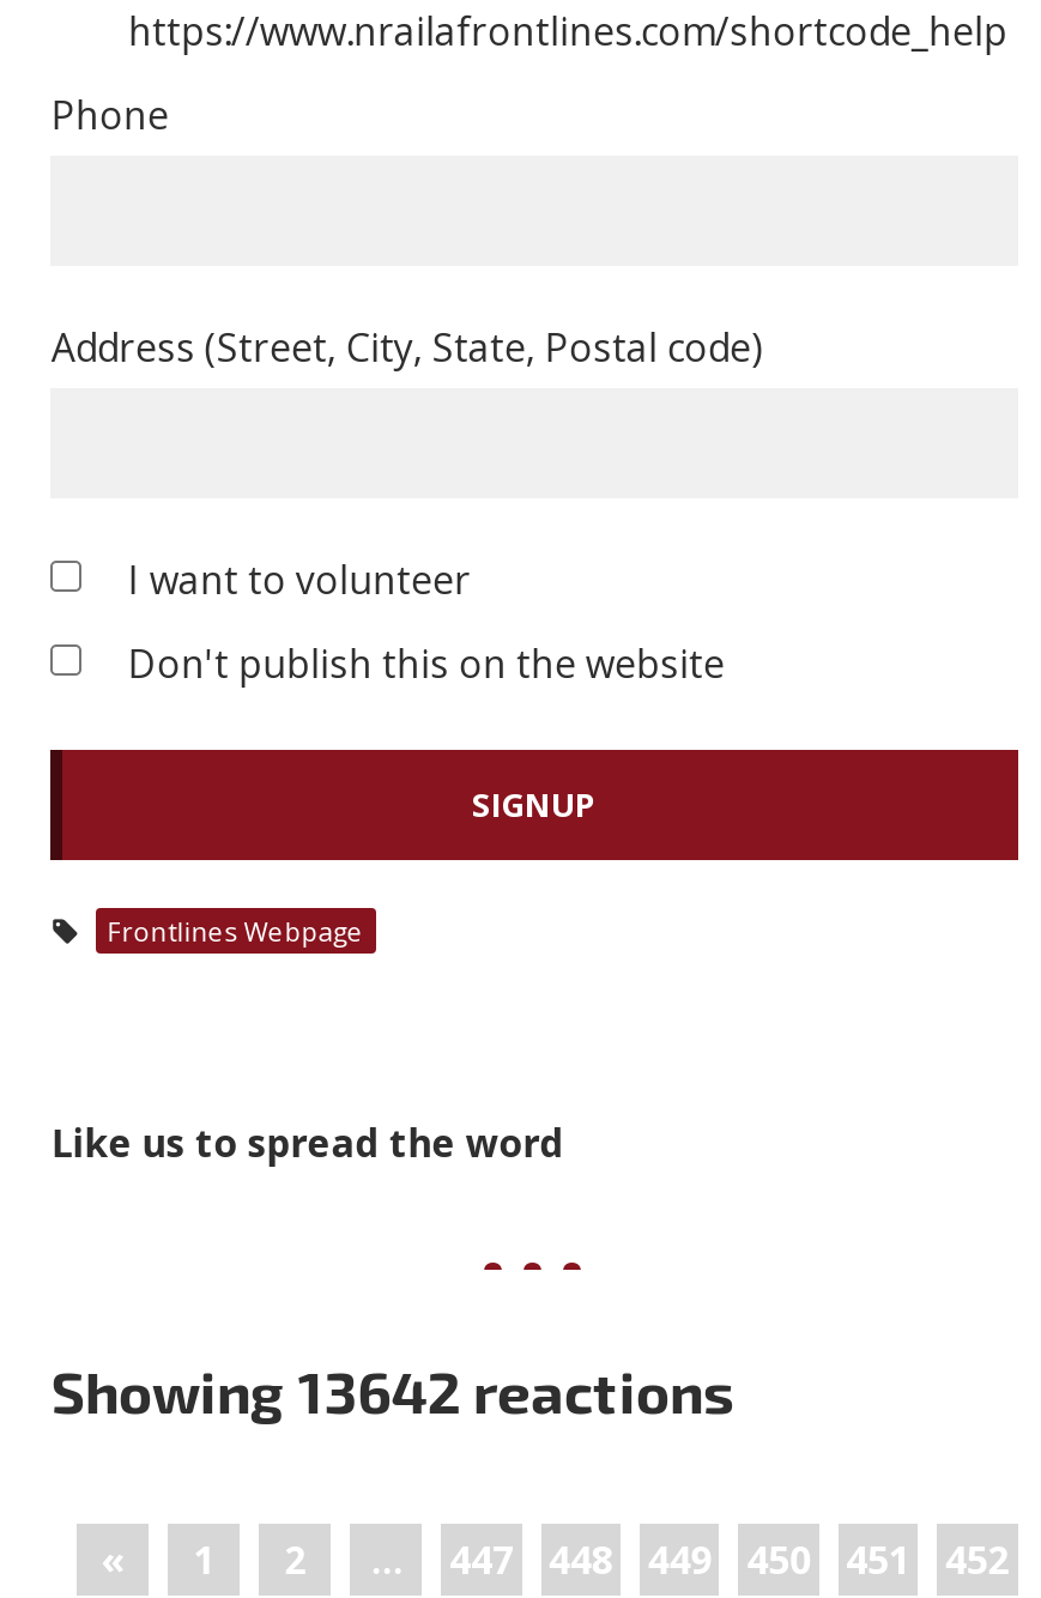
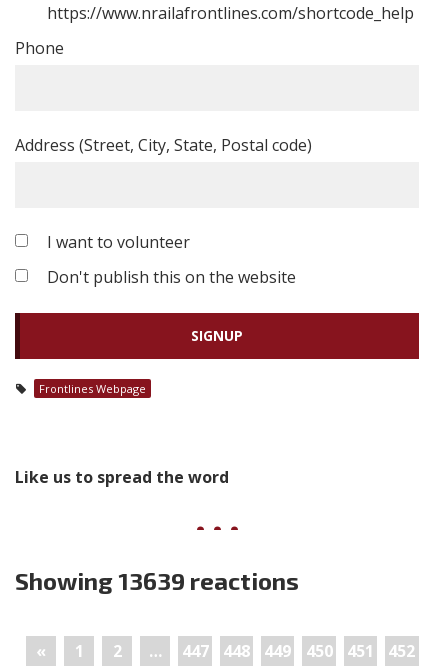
[51,1356,734,1426] Showing 13642 reactions -> [15,566,299,595] Showing 13639 reactions

